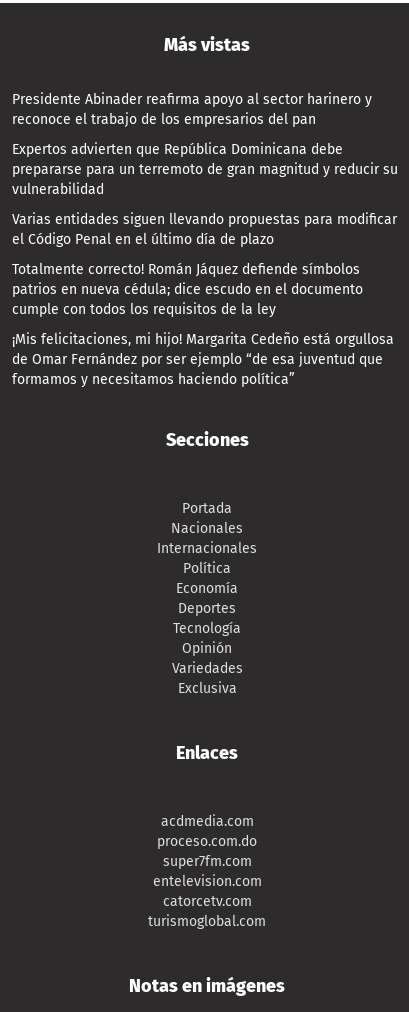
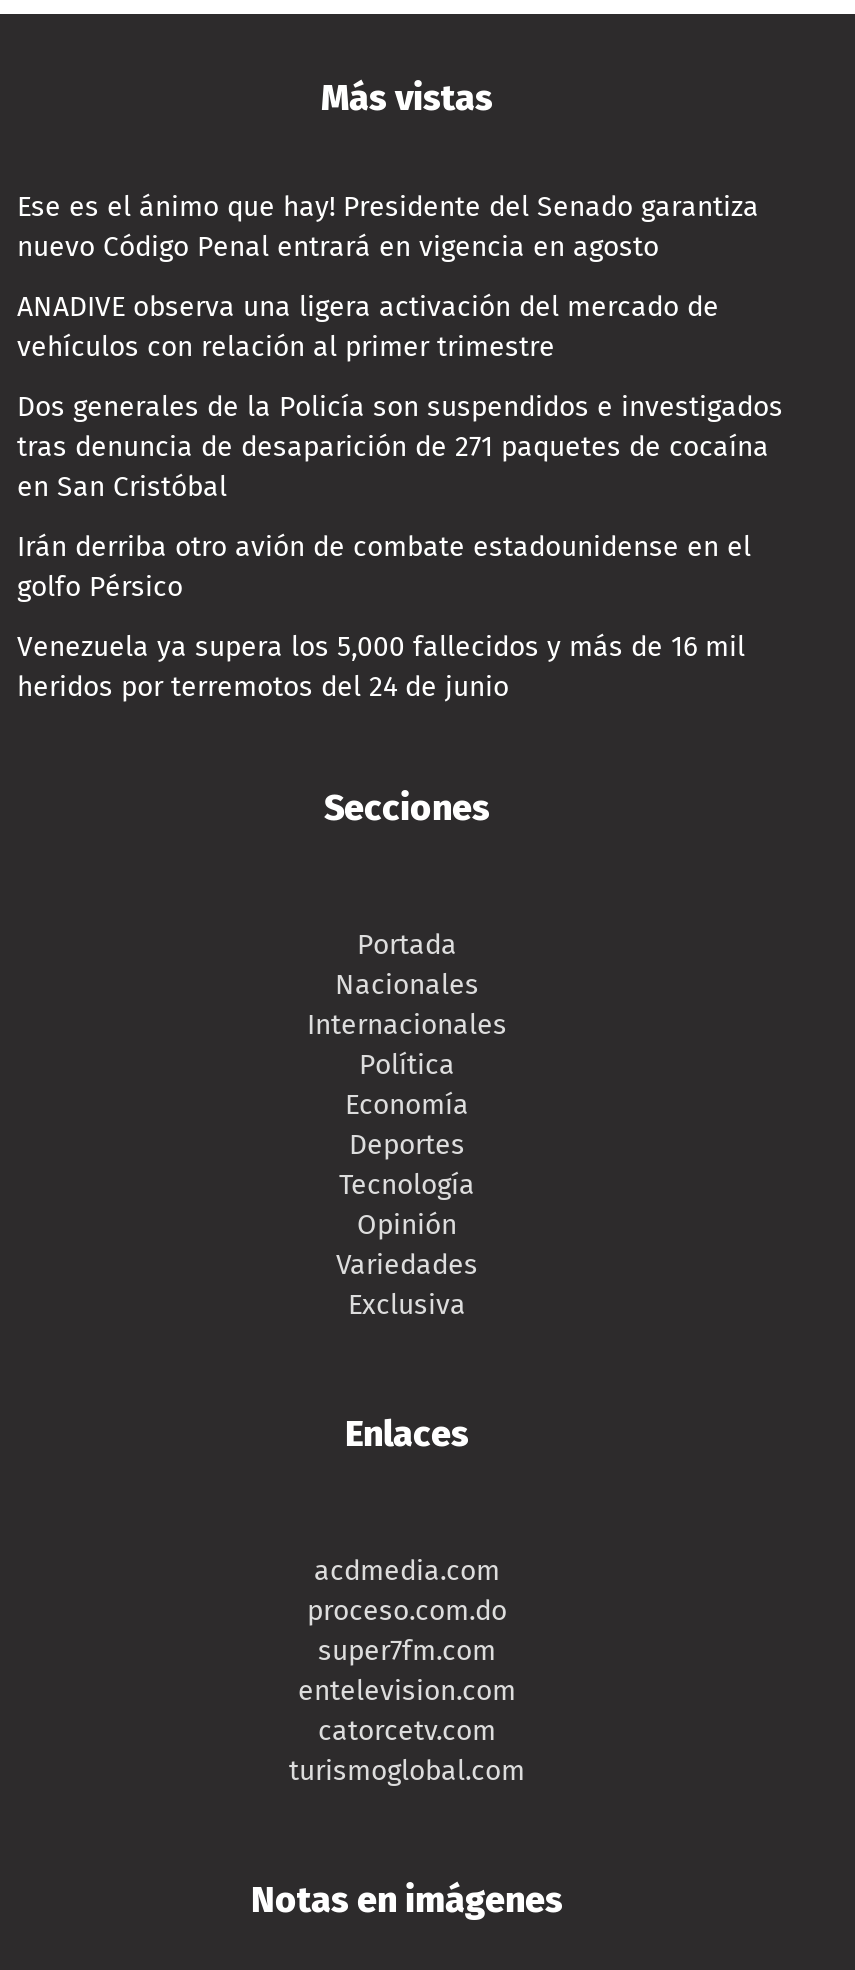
[12,91,372,128] Presidente Abinader reafirma apoyo al sector harinero y | reconoce el trabajo de los empresarios del pan -> [17,191,759,265] Ese es el ánimo que hay! Presidente del Senado garantiza | nuevo Código Penal entrará en vigencia en agosto
[12,141,398,198] Expertos advierten que República Dominicana debe | prepararse para un terremoto de gran magnitud y reducir su | vulnerabilidad -> [17,291,719,365] ANADIVE observa una ligera activación del mercado de | vehículos con relación al primer trimestre
[12,211,397,248] Varias entidades siguen llevando propuestas para modificar | el Código Penal en el último día de plazo -> [17,391,783,505] Dos generales de la Policía son suspendidos e investigados | tras denuncia de desaparición de 271 paquetes de cocaína | en San Cristóbal
[12,261,363,318] Totalmente correcto! Román Jáquez defiende símbolos | patrios en nueva cédula; dice escudo en el documento | cumple con todos los requisitos de la ley -> [17,531,751,605] Irán derriba otro avión de combate estadounidense en el | golfo Pérsico
[12,331,394,388] ¡Mis felicitaciones, mi hijo! Margarita Cedeño está orgullosa | de Omar Fernández por ser ejemplo “de esa juventud que | formamos y necesitamos haciendo política” -> [17,631,745,705] Venezuela ya supera los 5,000 fallecidos y más de 16 mil | heridos por terremotos del 24 de junio

